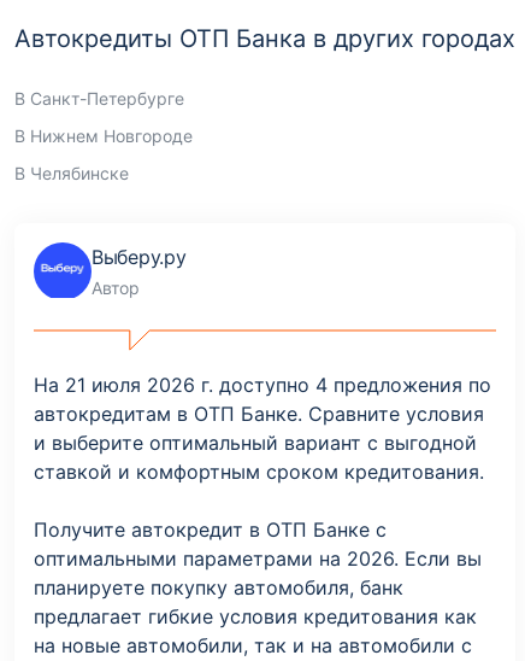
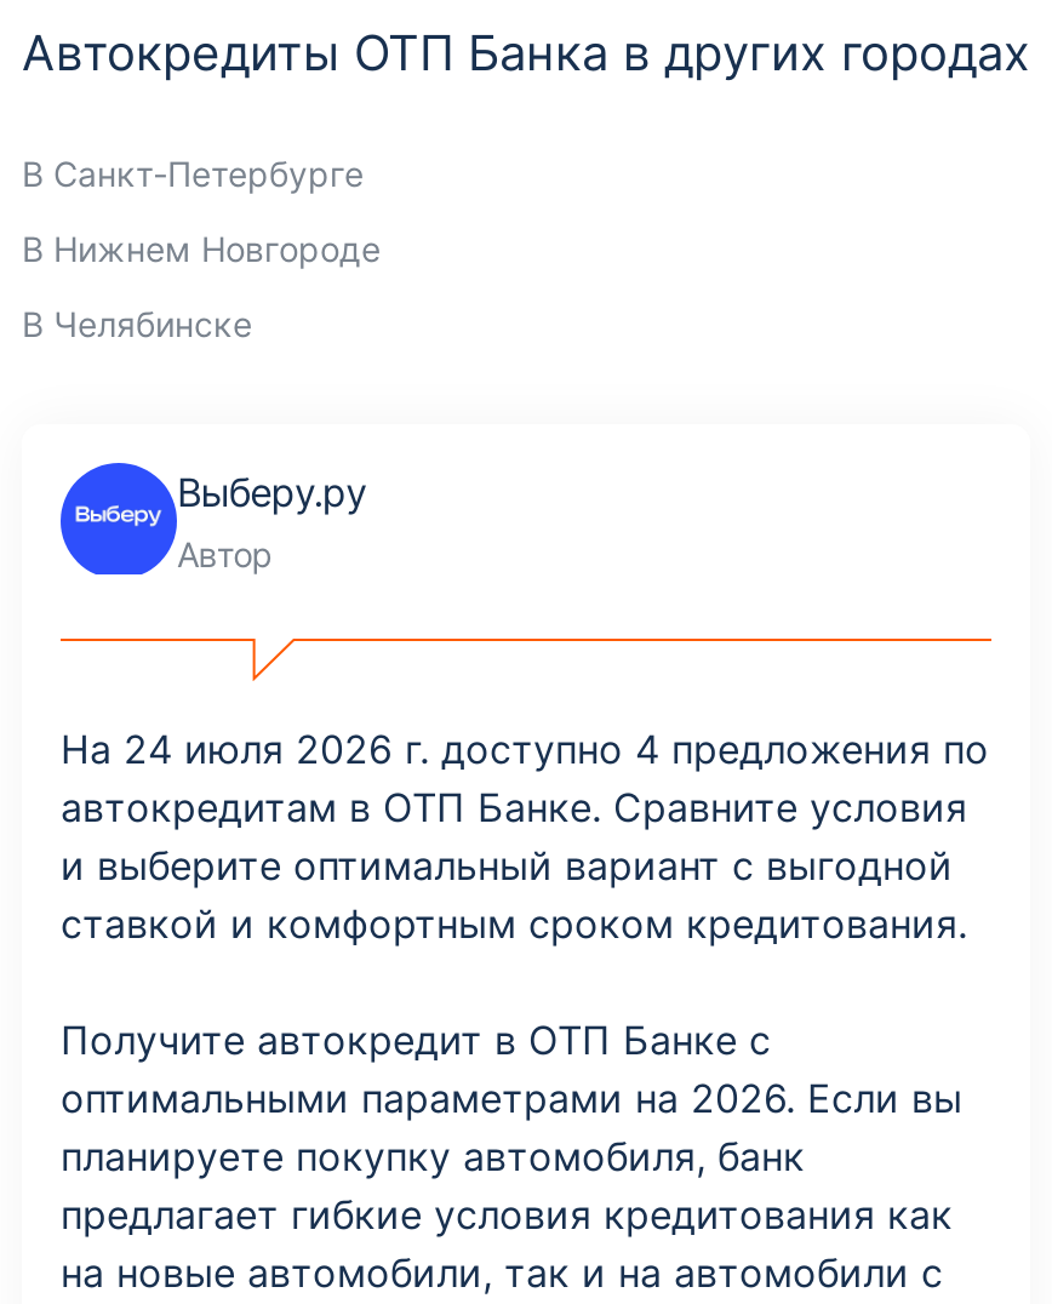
[34,373,491,397] На 21 июля 2026 г. доступно 4 предложения по -> [61,725,989,773] На 24 июля 2026 г. доступно 4 предложения по

